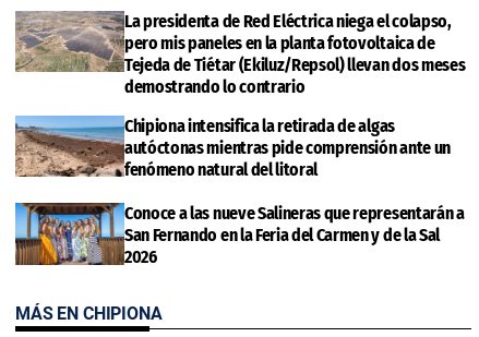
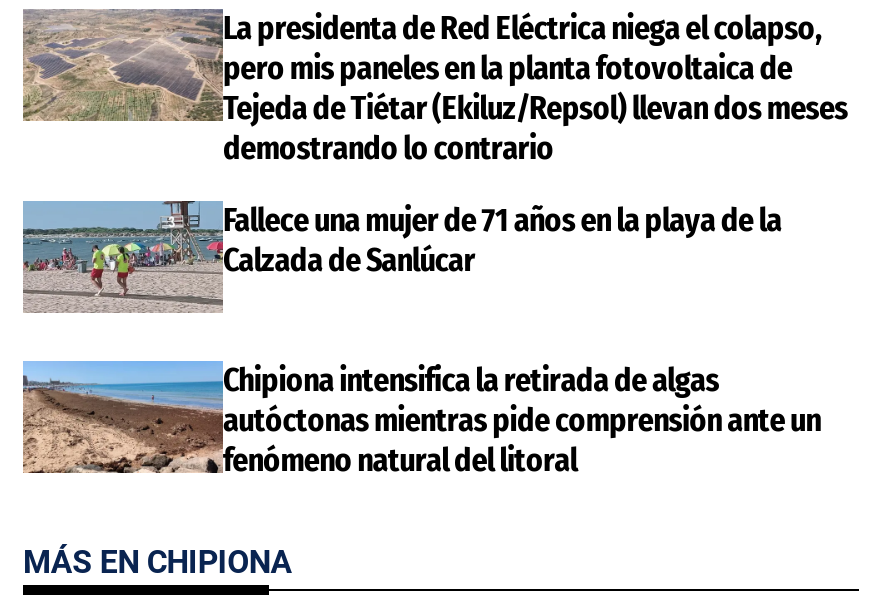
none -> [223,201,782,279] Fallece una mujer de 71 años en la playa de la | Calzada de Sanlúcar
moved [13,116,451,180] -> [19,362,821,480]: [image] | Chipiona intensifica la retirada de algas | autóctonas mientras pide comprensión ante un | fenómeno natural del litoral
[15,202,464,268] [image] | Conoce a las nueve Salineras que representarán a | San Fernando en la Feria del Carmen y de la Sal | 2026 -> none

